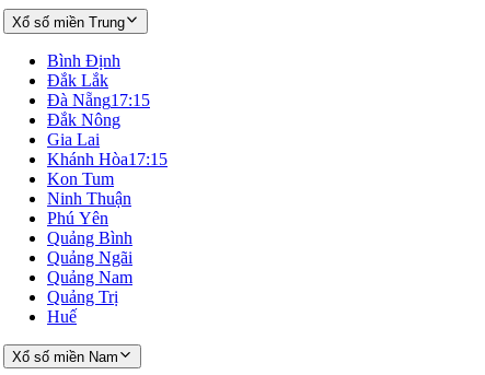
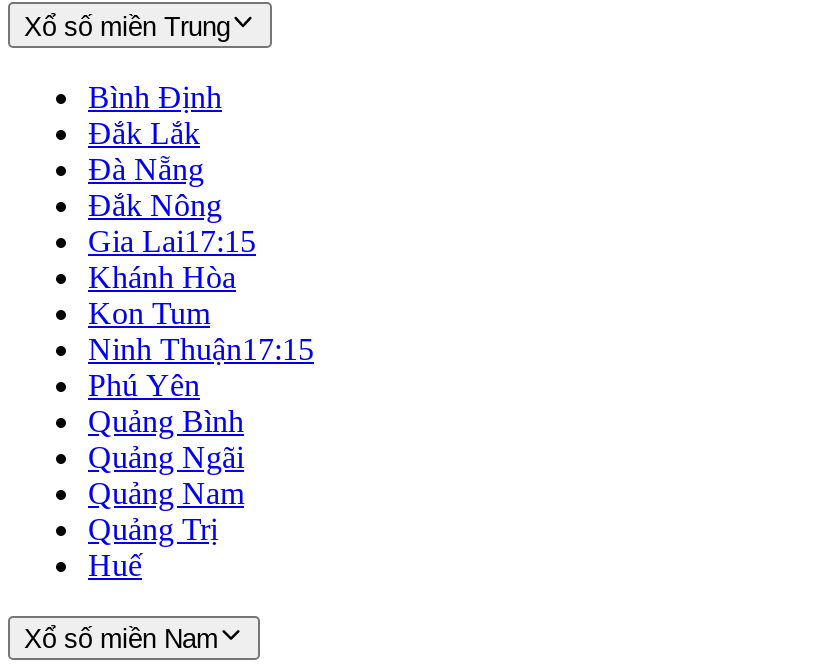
[47,90,150,109] Đà Nẵng 17:15 -> [88,151,204,185] Đà Nẵng
[47,130,168,168] Gia Lai | Khánh Hòa 17:15 -> [88,223,256,293] Gia Lai17:15 | Khánh Hòa
[47,189,131,207] Ninh Thuận -> [88,331,314,365] Ninh Thuận17:15

